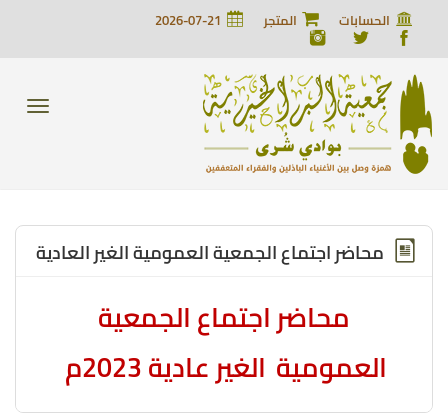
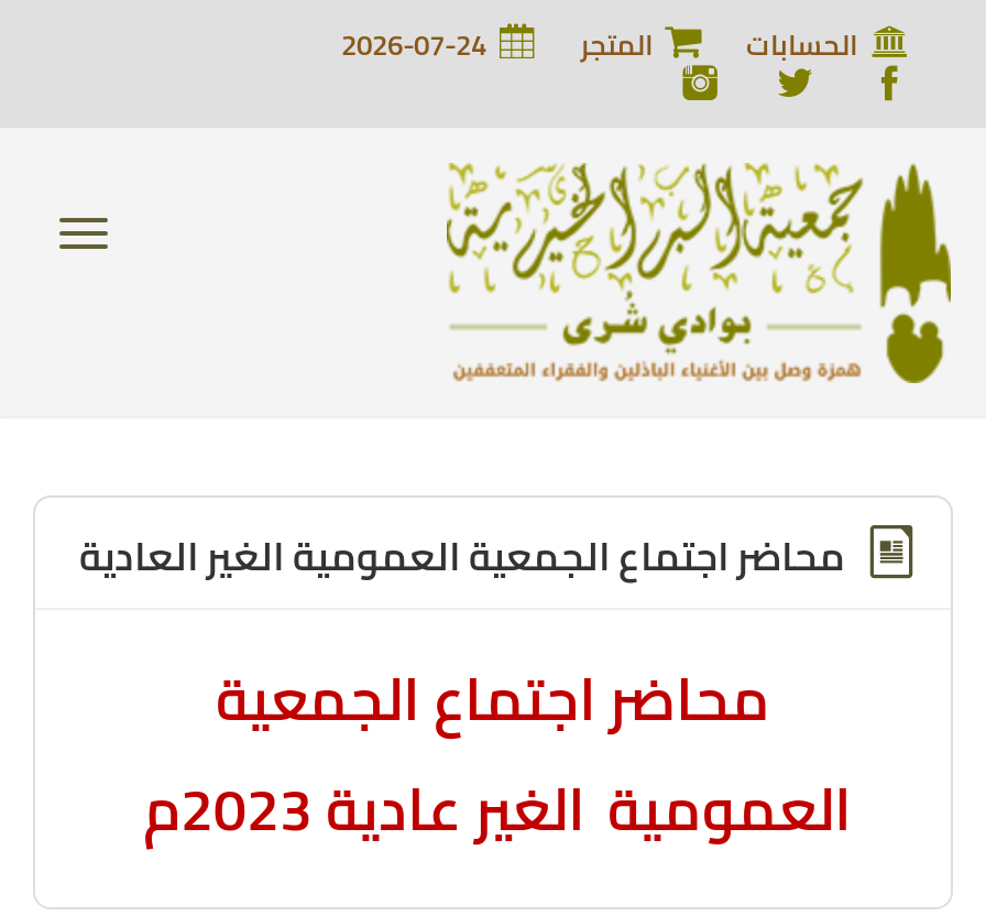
[155,8,390,32] الحسابات المتجر 2026-07-21 -> [341,18,858,70] الحسابات المتجر 2026-07-24

